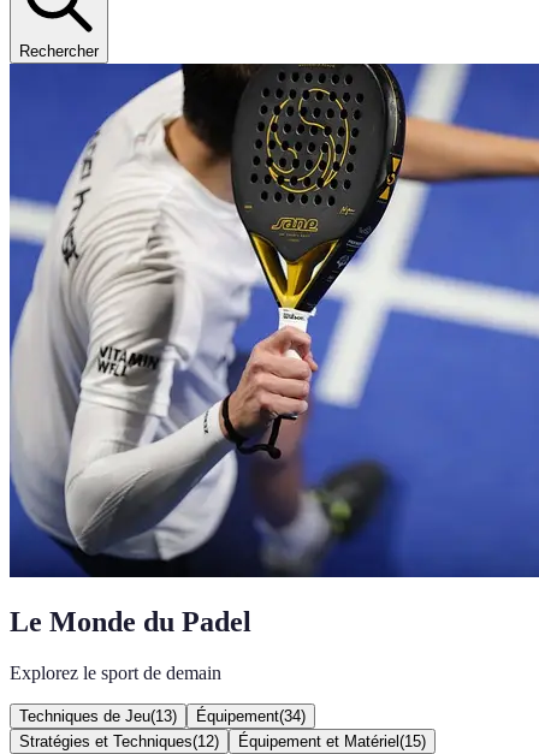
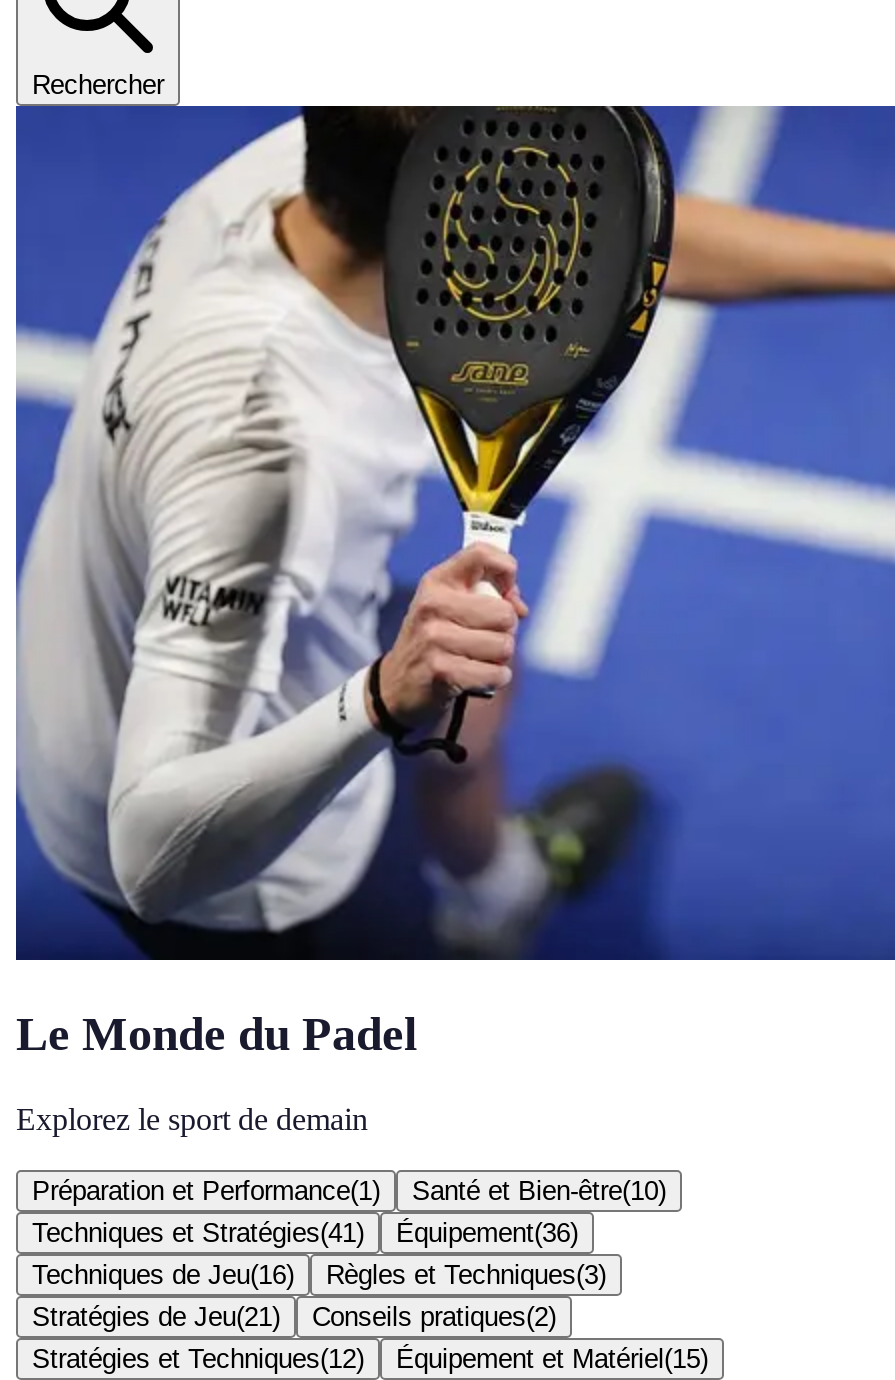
[19,707,306,725] Techniques de Jeu (13) | Équipement(34) -> [32,1176,666,1332] Préparation et Performance(1) | Santé et Bien-être(10) | Techniques et Stratégies(41) | Équipement(36) | Techniques de Jeu(16) | Règles et Techniques(3) | Stratégies de Jeu(21) | Conseils pratiques(2)

